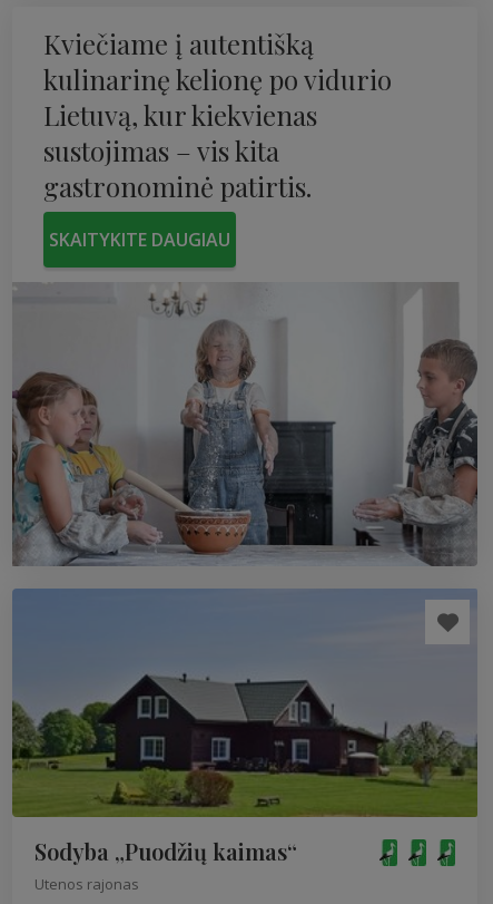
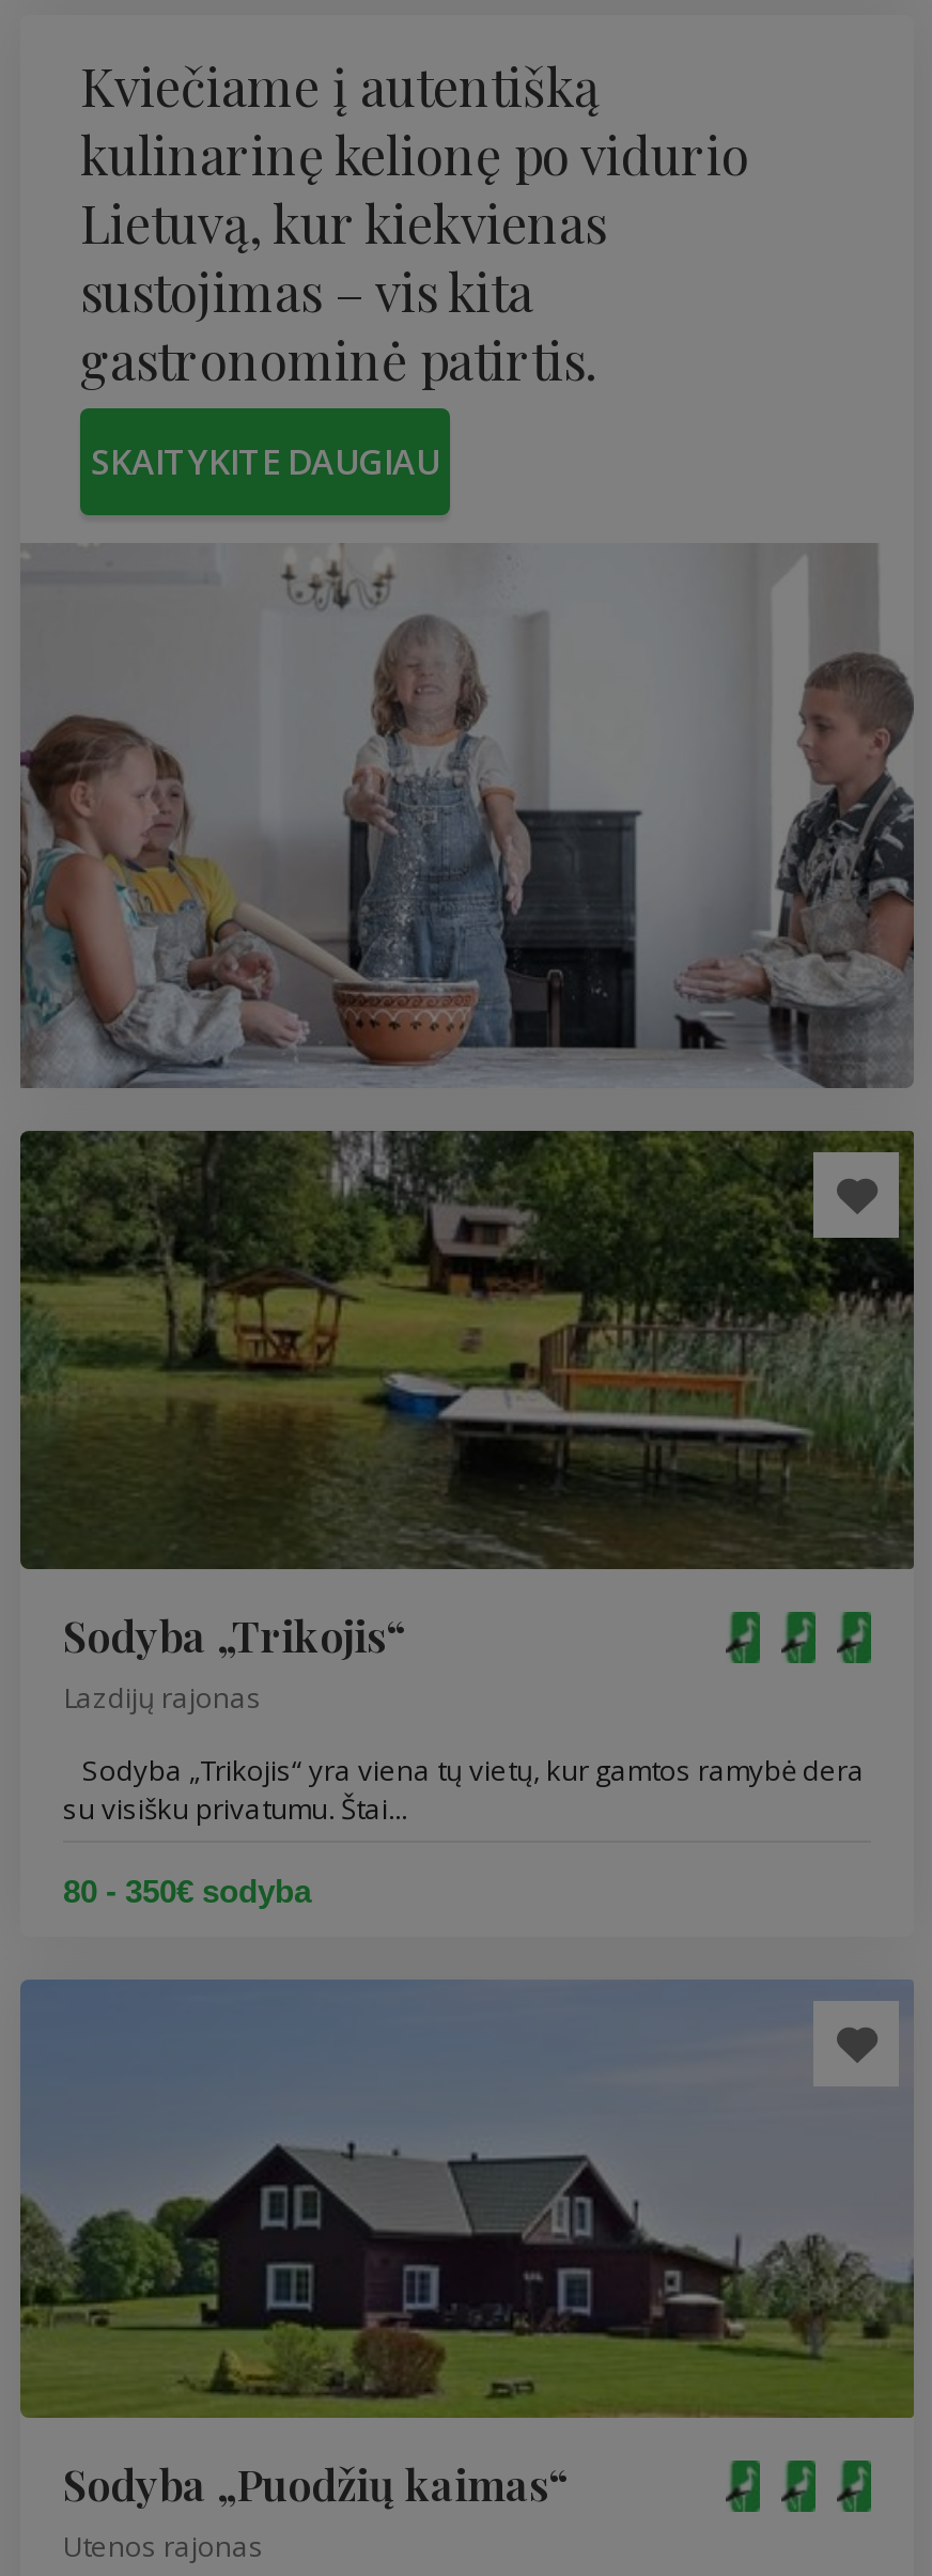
none -> [18,1129,916,1910] [image] | Sodyba „Trikojis“ | Lazdijų rajonas | Sodyba „Trikojis“ yra viena tų vietų, kur gamtos ramybė dera | su visišku privatumu. Štai... | 80 - 350€ sodyba

